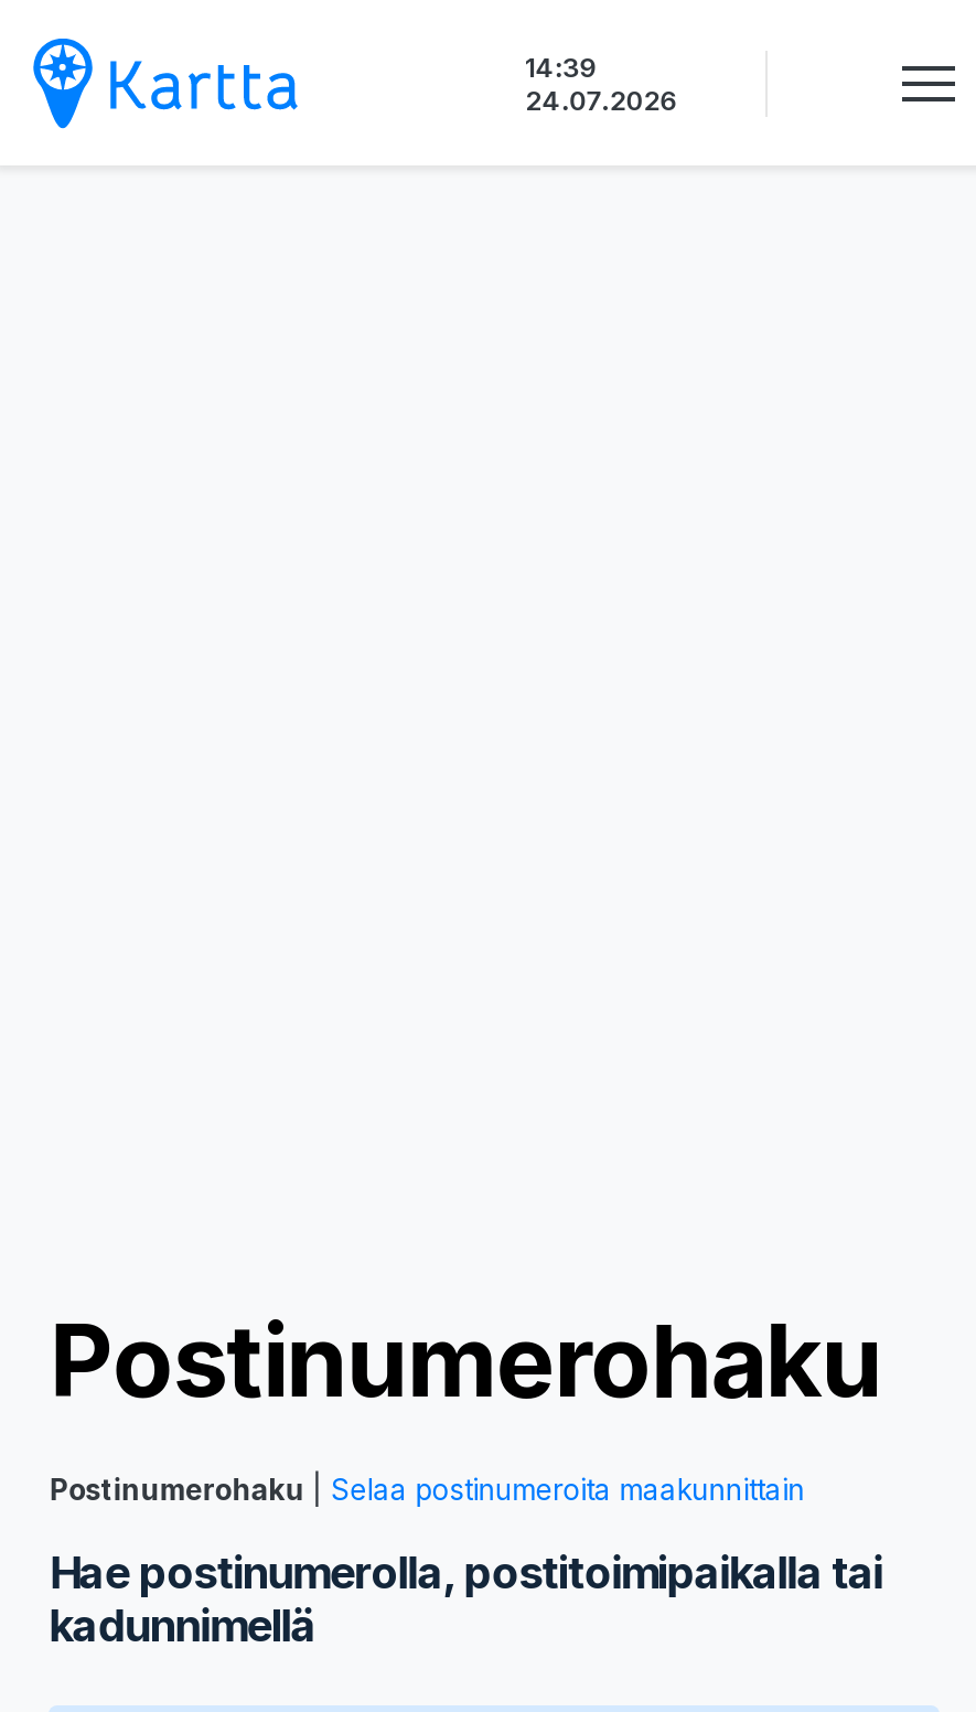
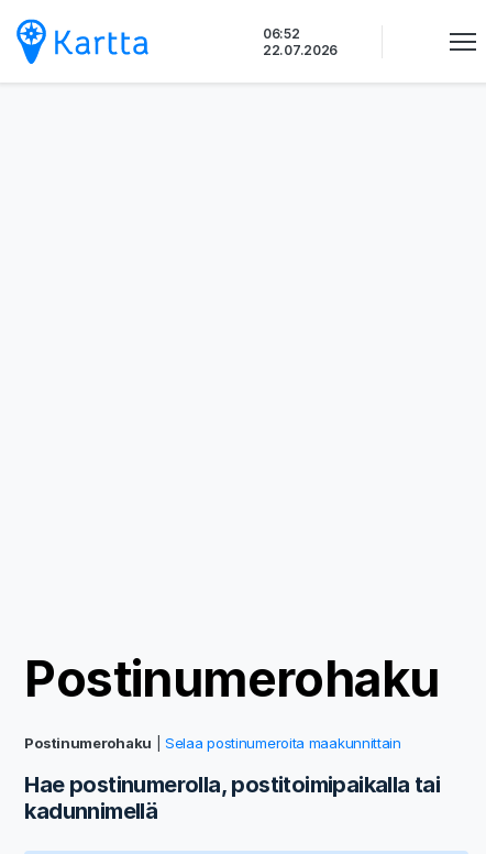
[525,50,597,83] 14:39 -> [263,25,300,41] 06:52
[525,83,677,116] 24.07.2026 -> [263,41,338,58] 22.07.2026

